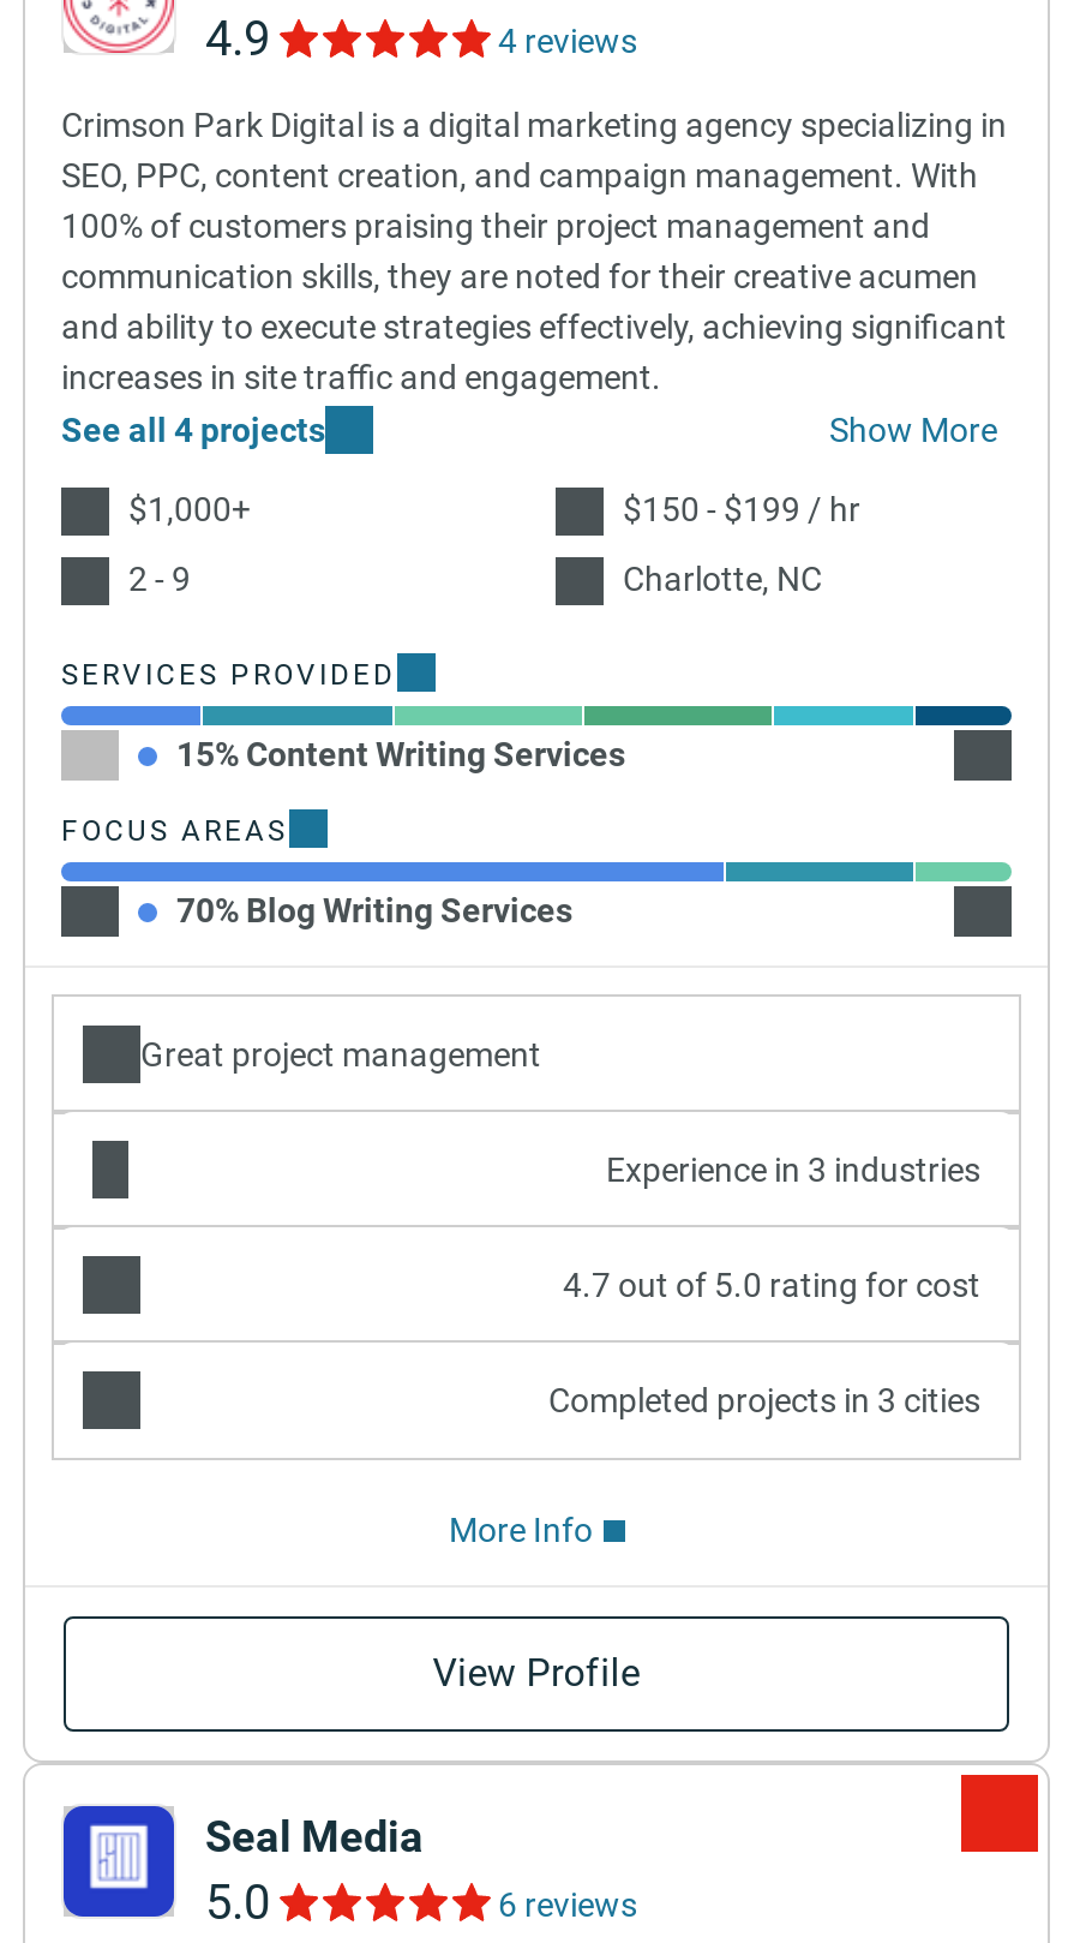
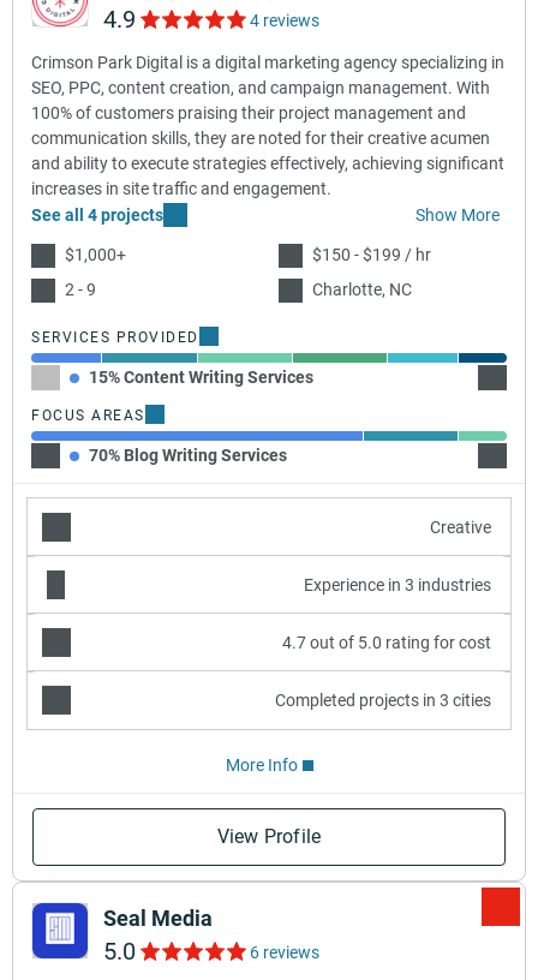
[140,1034,541,1072] Great project management -> [430,517,491,536] Creative

